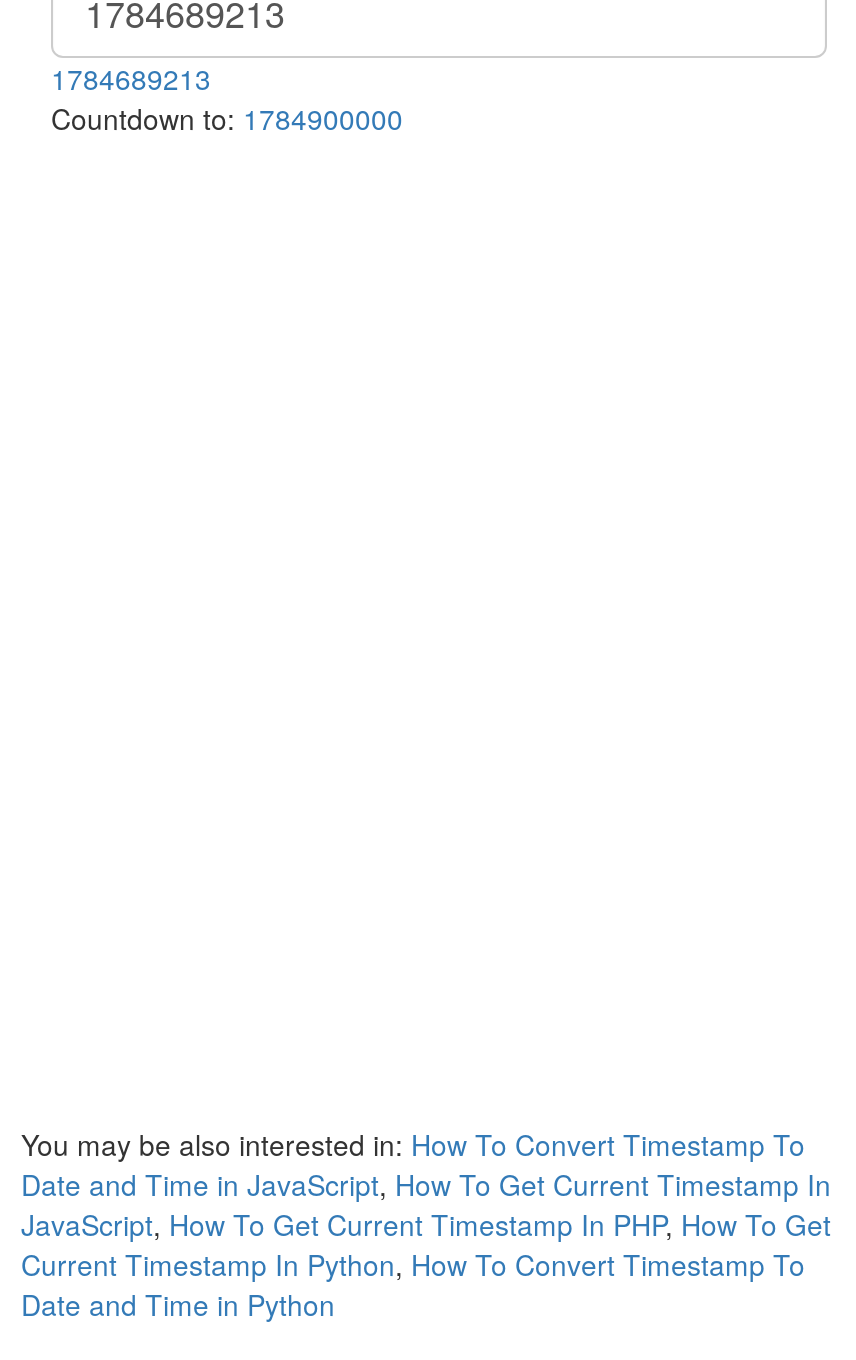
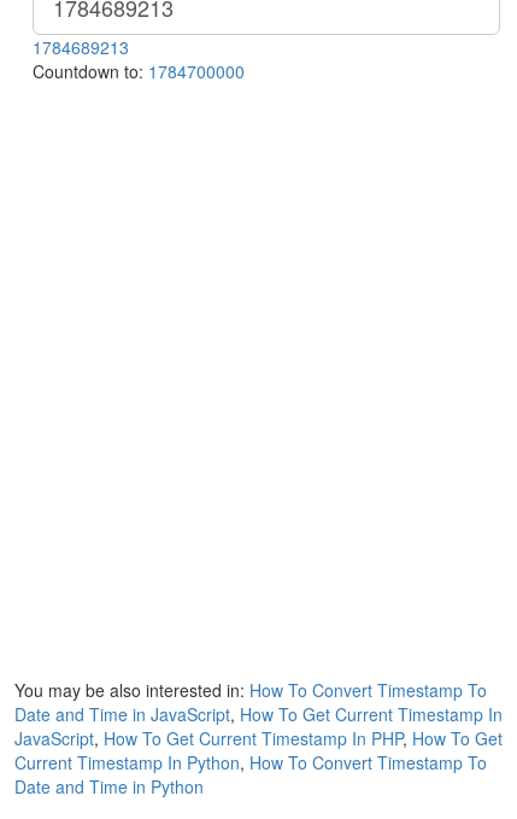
[51,98,403,138] Countdown to: 1784900000 -> [33,59,245,83] Countdown to: 1784700000

